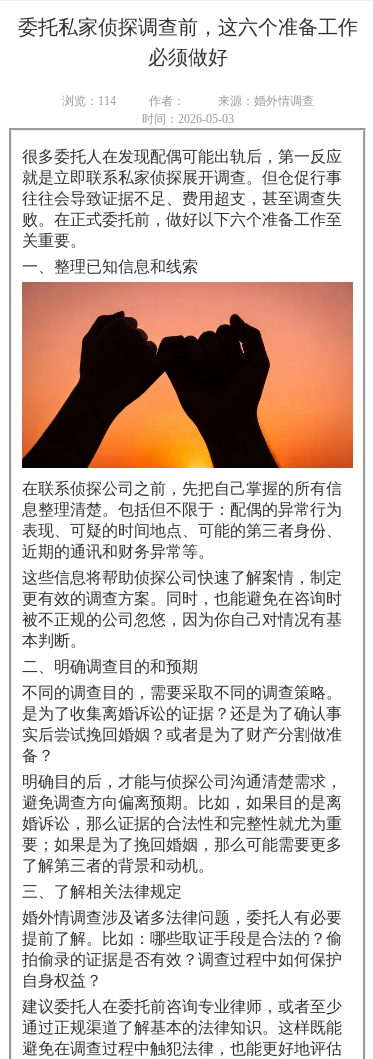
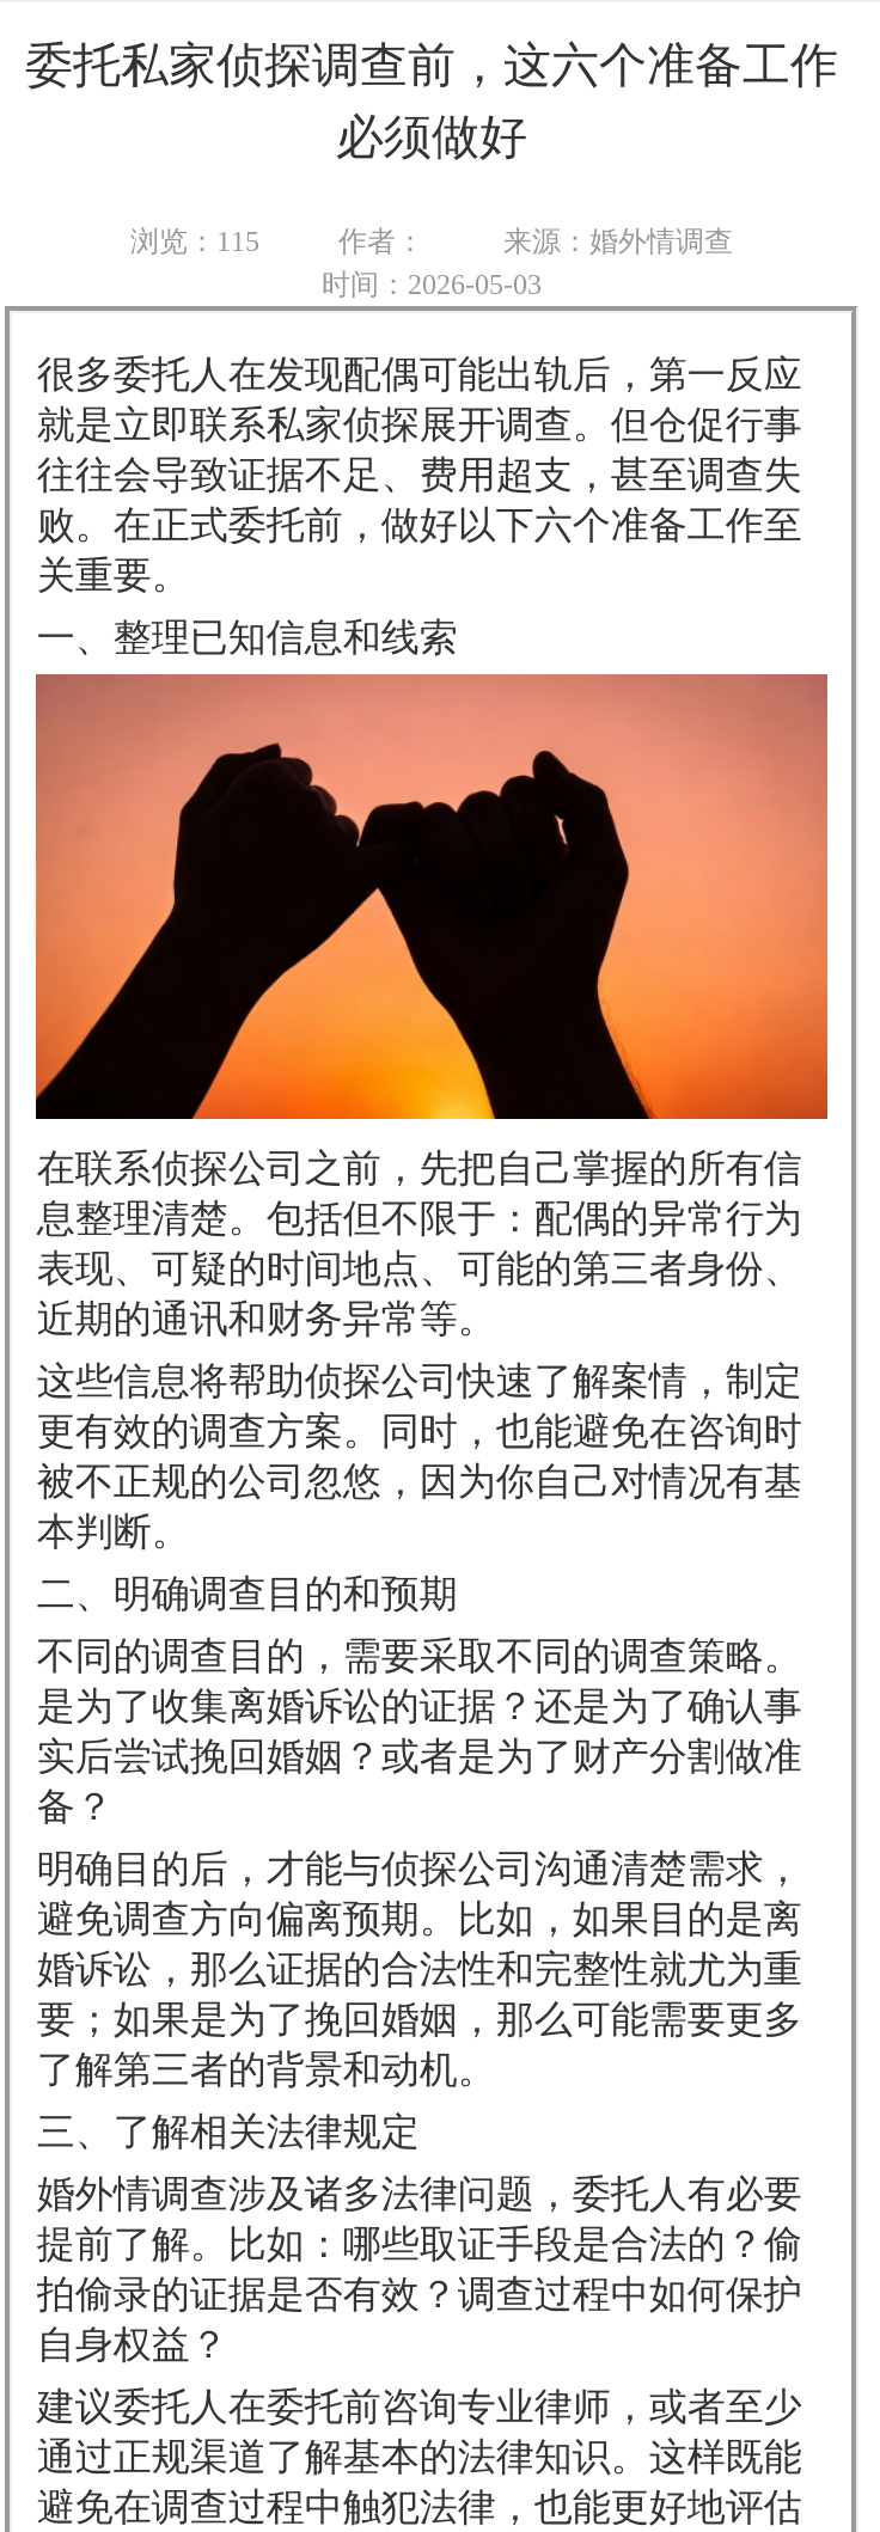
[61,94,115,108] 浏览：114 -> [130,225,259,259] 浏览：115

